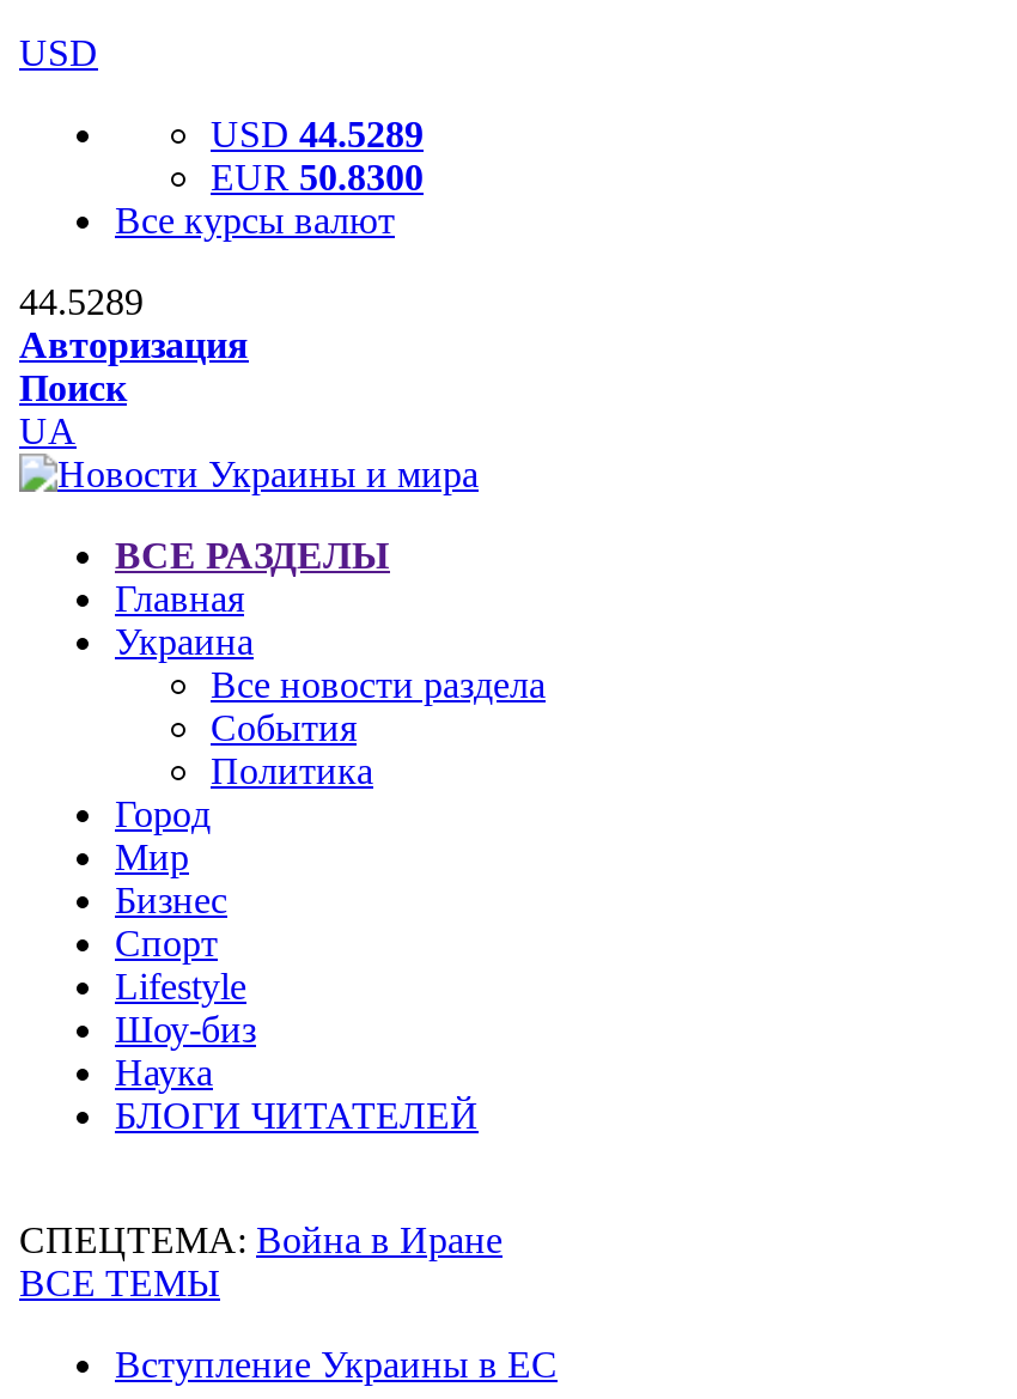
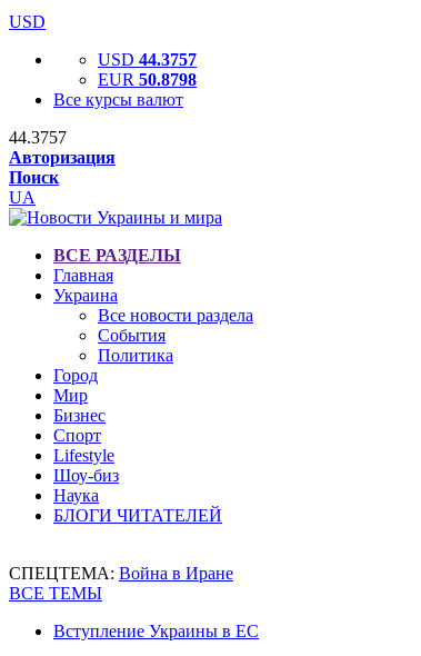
[211,114,424,154] USD 44.5289 -> [98,50,197,69] USD 44.3757
[211,157,424,197] EUR 50.8300 -> [98,70,197,89] EUR 50.8798
[19,281,144,322] 44.5289 -> [9,128,67,147] 44.3757

